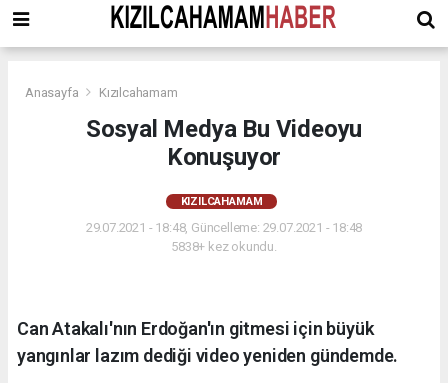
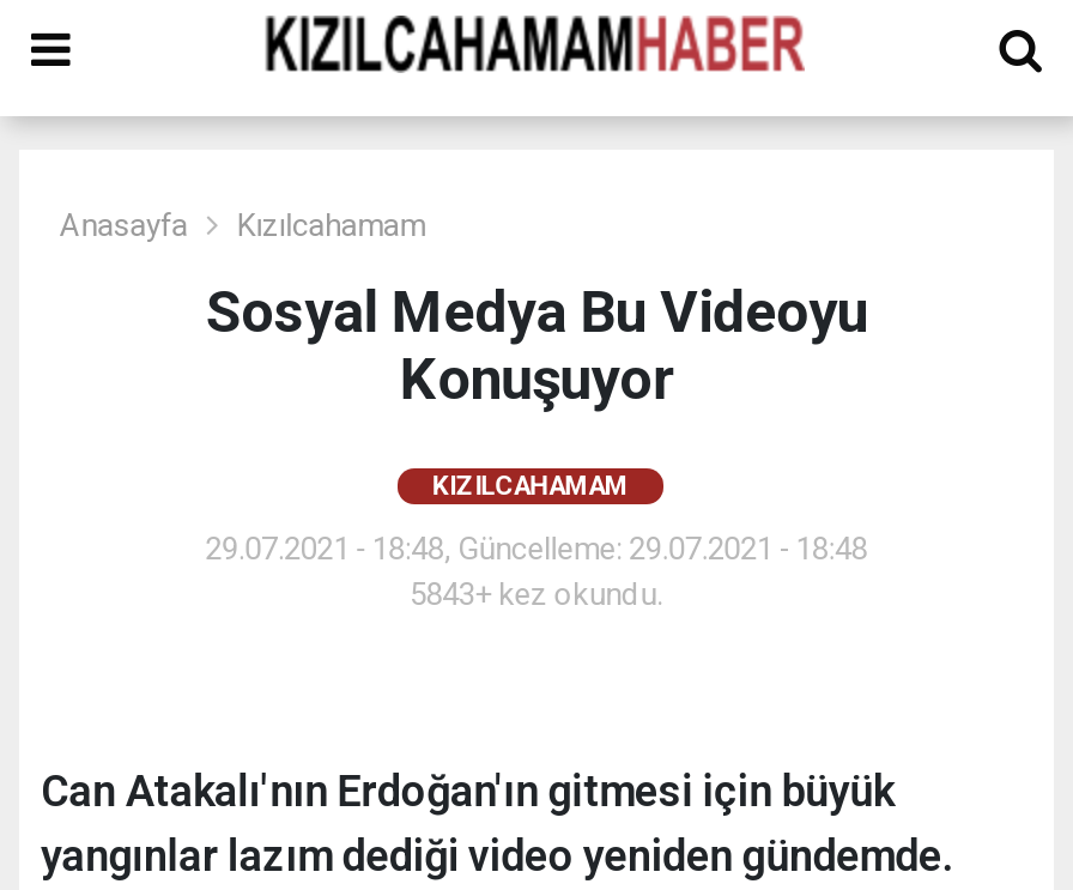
[171,239,277,254] 5838+ kez okundu. -> [410,576,663,612] 5843+ kez okundu.

